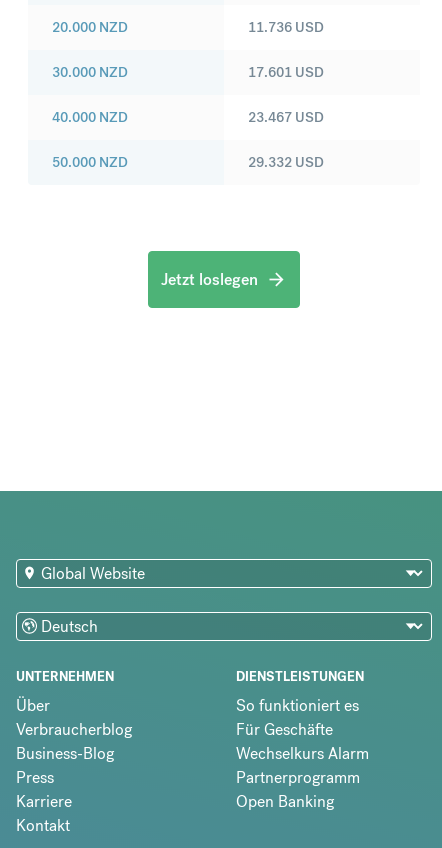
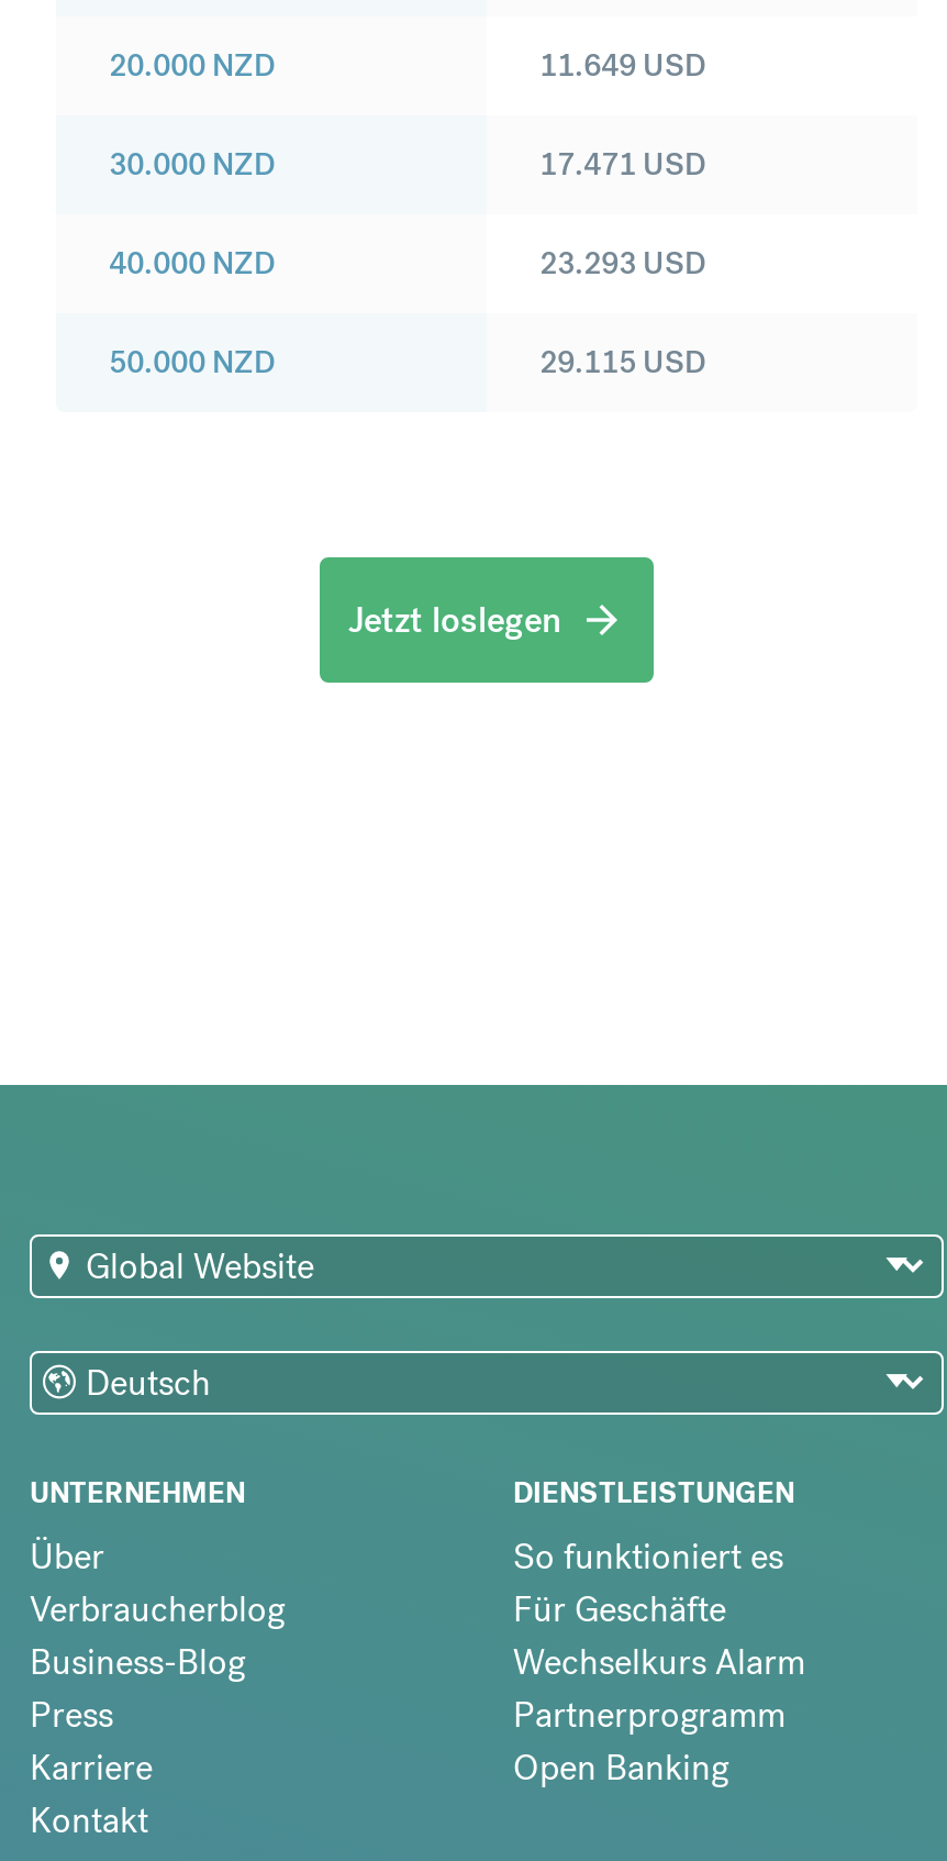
[248,18,324,36] 11.736 USD -> [539,46,706,85] 11.649 USD
[248,63,324,81] 17.601 USD -> [539,144,706,184] 17.471 USD
[248,108,324,126] 23.467 USD -> [539,243,706,283] 23.293 USD
[248,153,324,171] 29.332 USD -> [539,342,706,382] 29.115 USD

